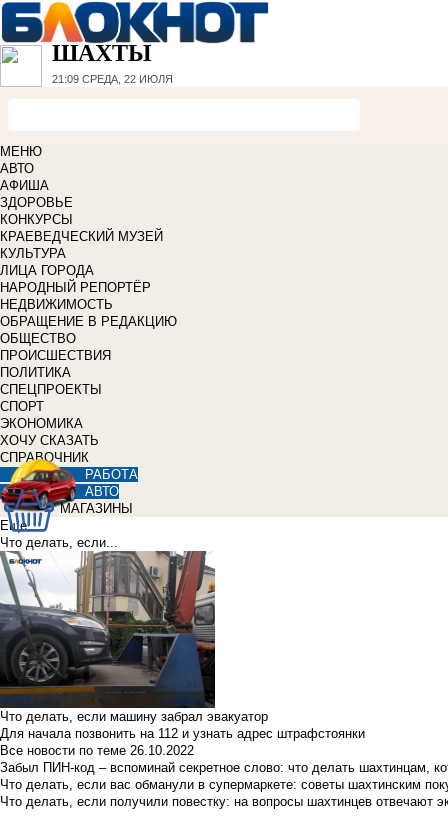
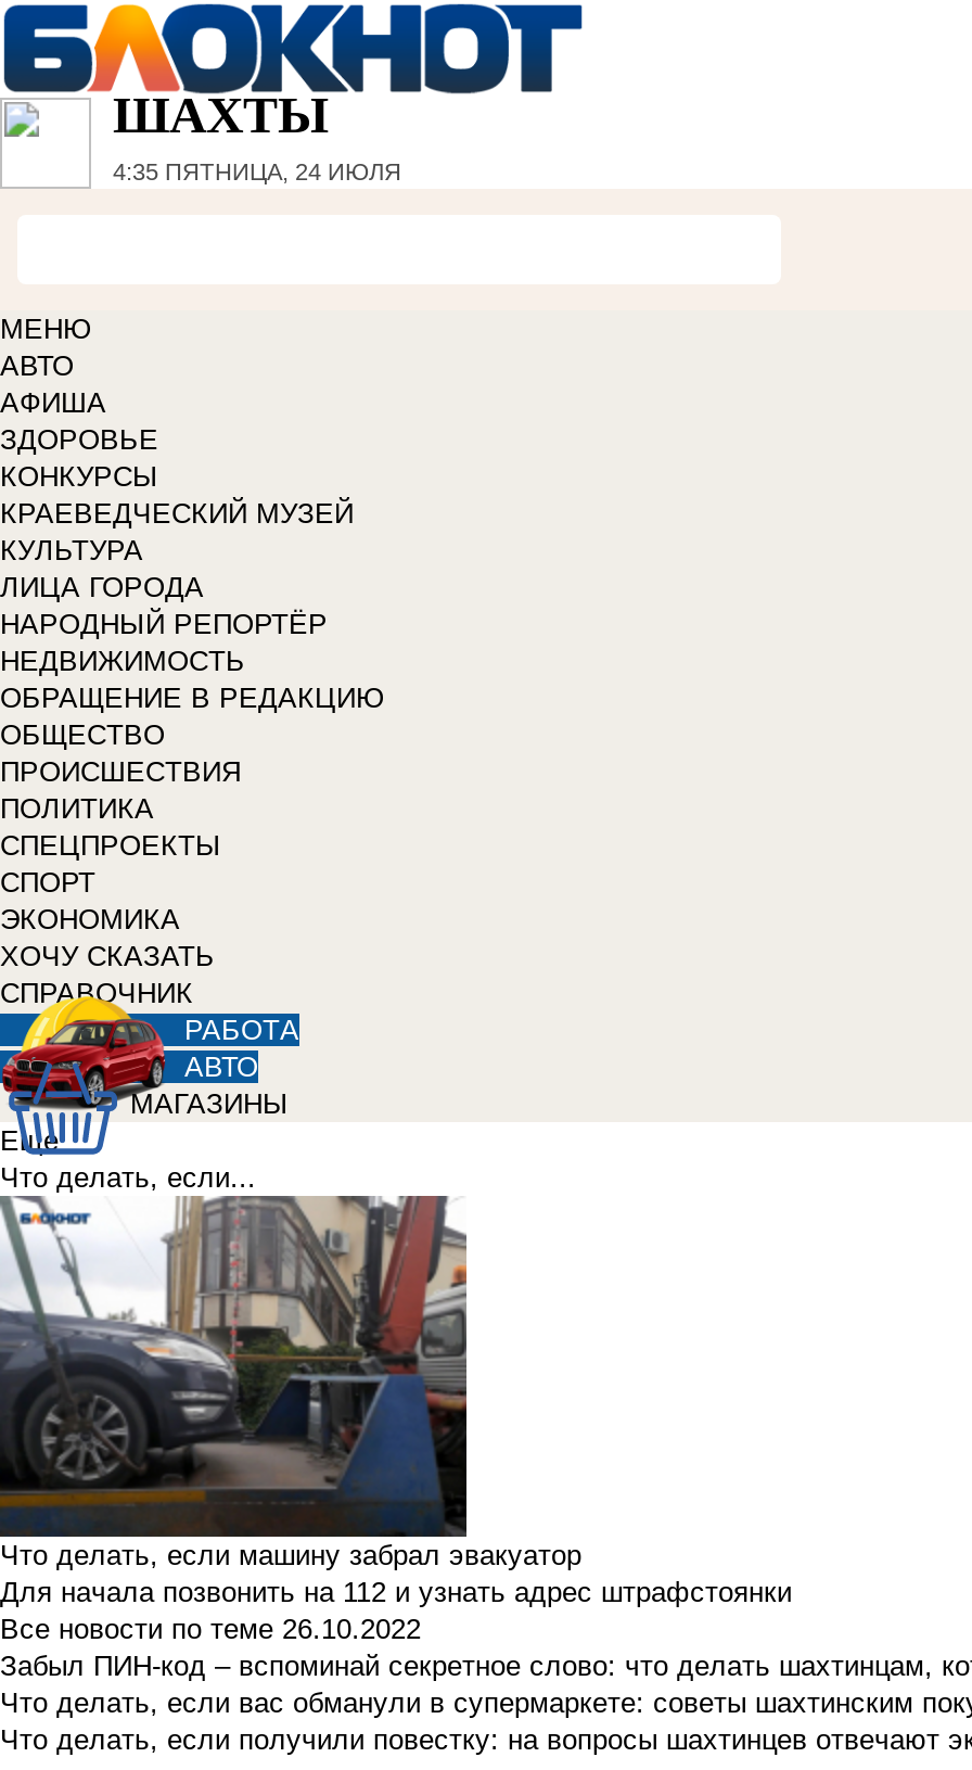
[52,73,173,85] 21:09 СРЕДА, 22 ИЮЛЯ -> [113,159,401,185] 4:35 ПЯТНИЦА, 24 ИЮЛЯ

